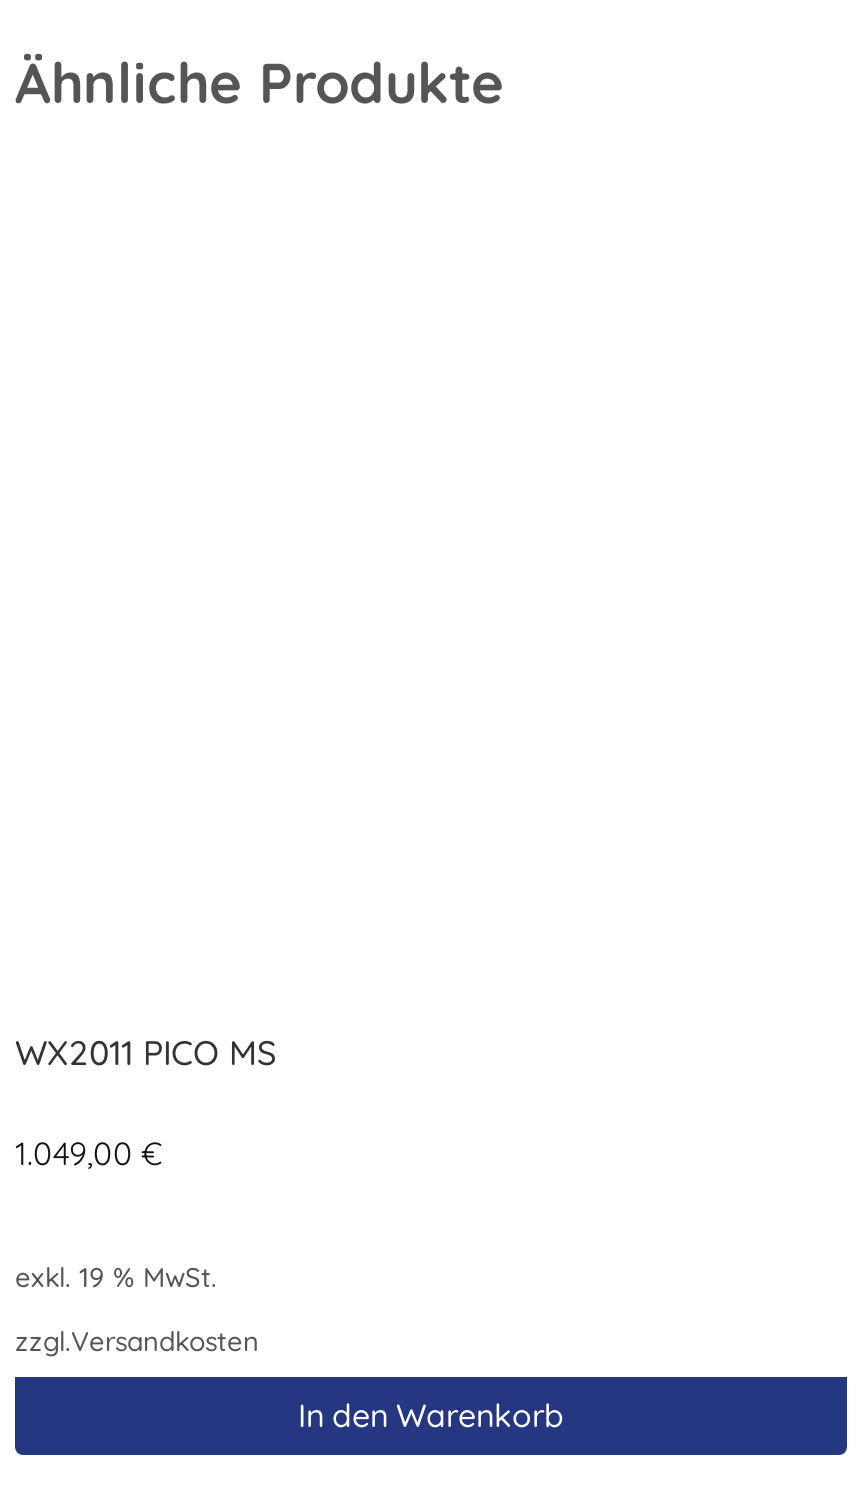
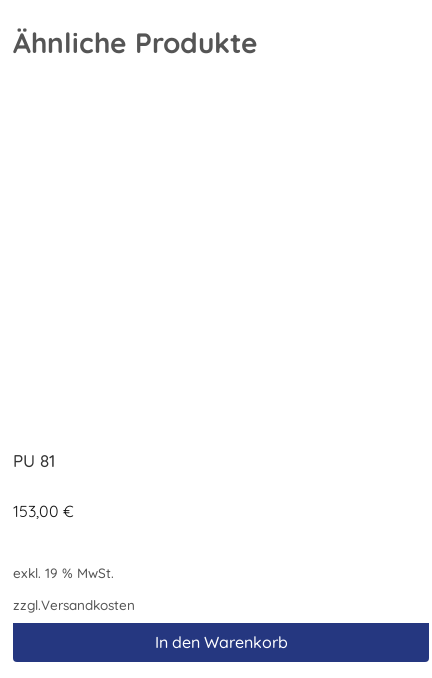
[15,1031,277,1073] WX2011 PICO MS -> [13,450,55,471] PU 81
[15,1133,163,1173] 1.049,00 € -> [13,501,74,521] 153,00 €

